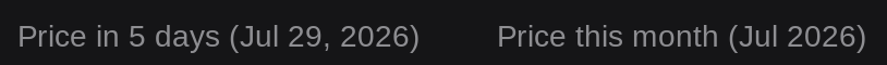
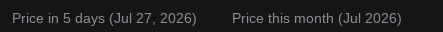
[17,18,421,53] Price in 5 days (Jul 29, 2026) -> [12,10,197,26] Price in 5 days (Jul 27, 2026)

